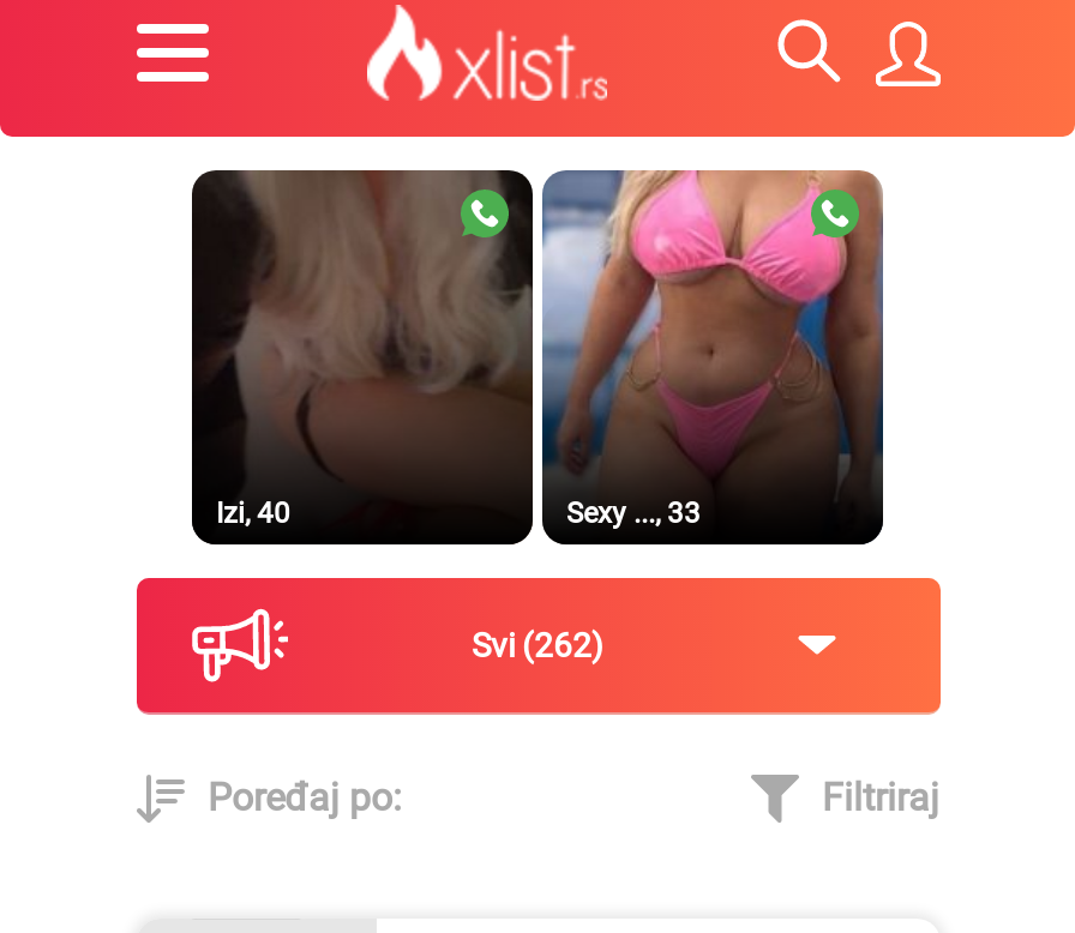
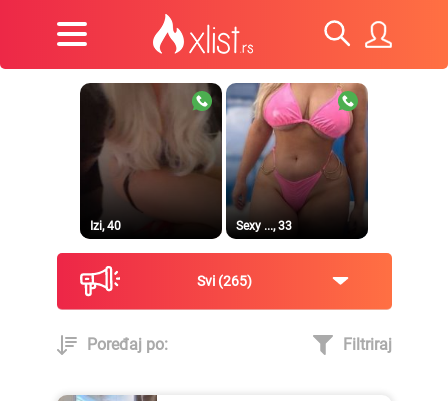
[472,626,591,664] Svi 262 -> [196,273,246,289] Svi 265

